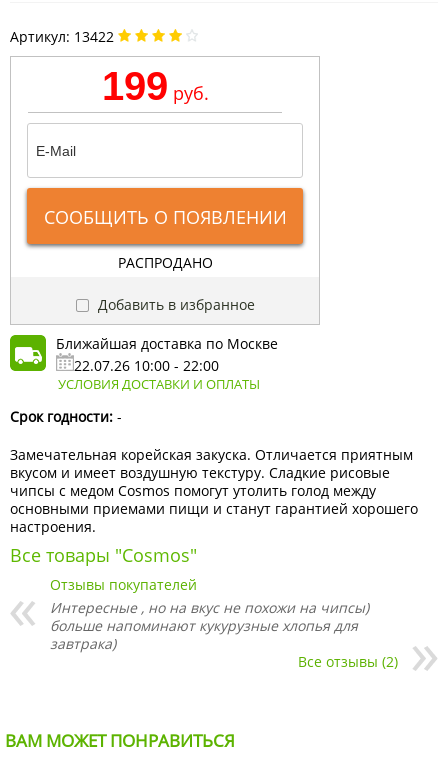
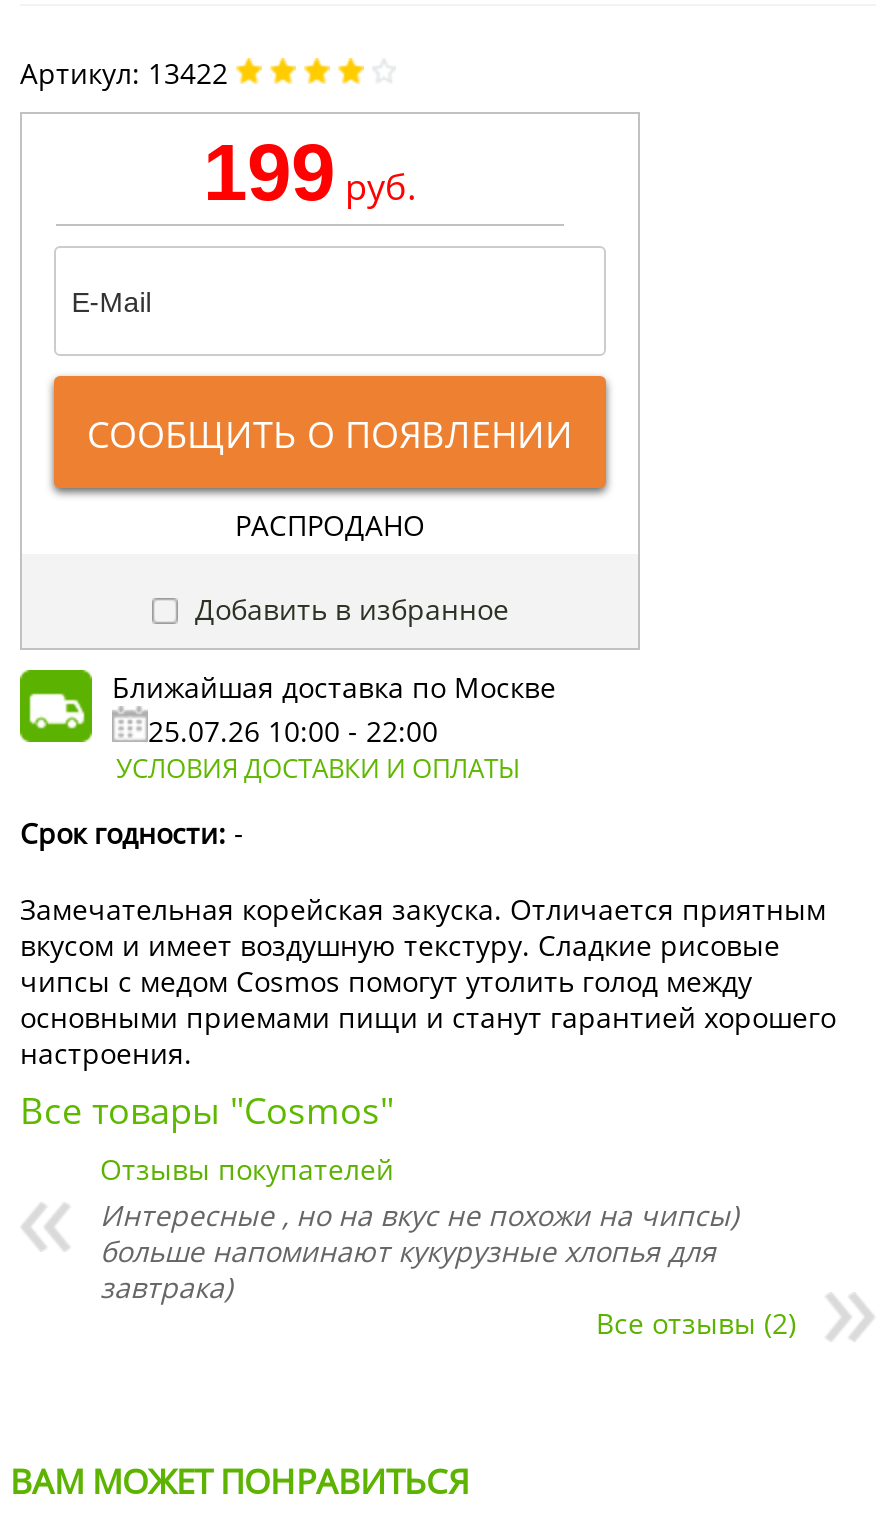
[74,356,219,375] 22.07.26 10:00 - 22:00 -> [148,712,438,750] 25.07.26 10:00 - 22:00

